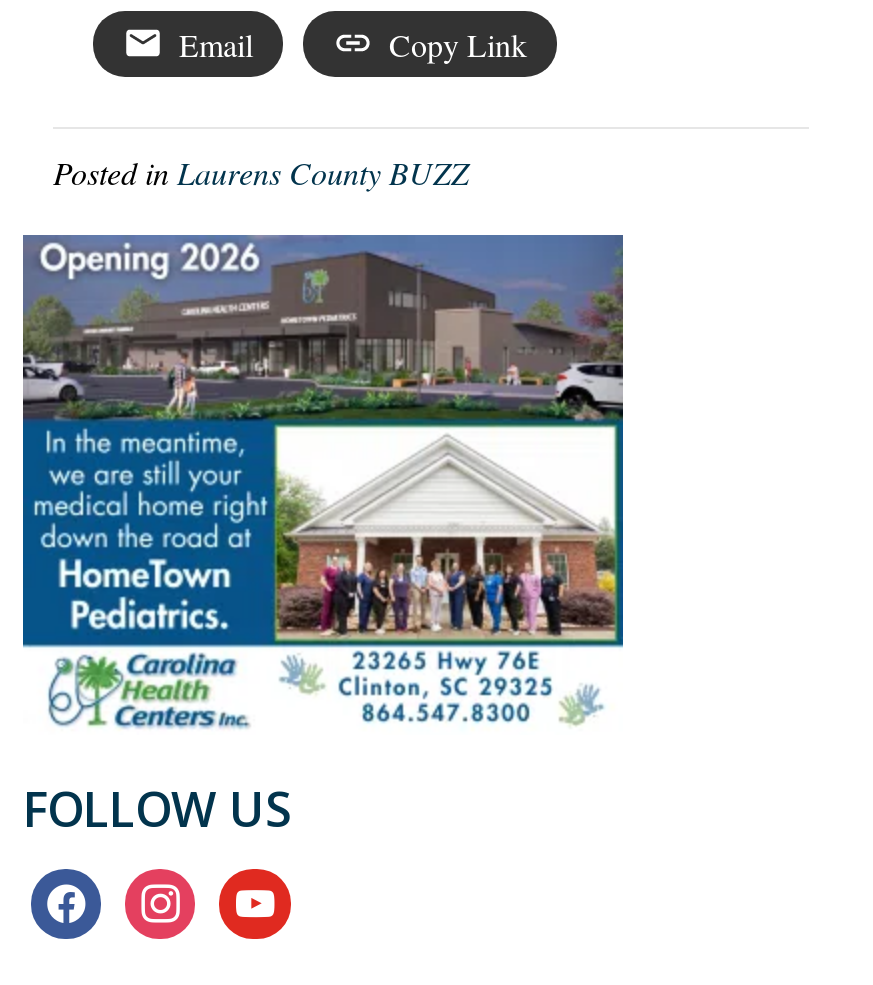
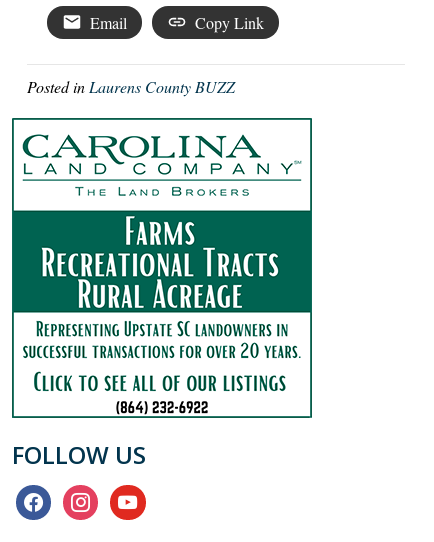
[23,235,625,735] [image] -> [11,117,313,419] [image]

